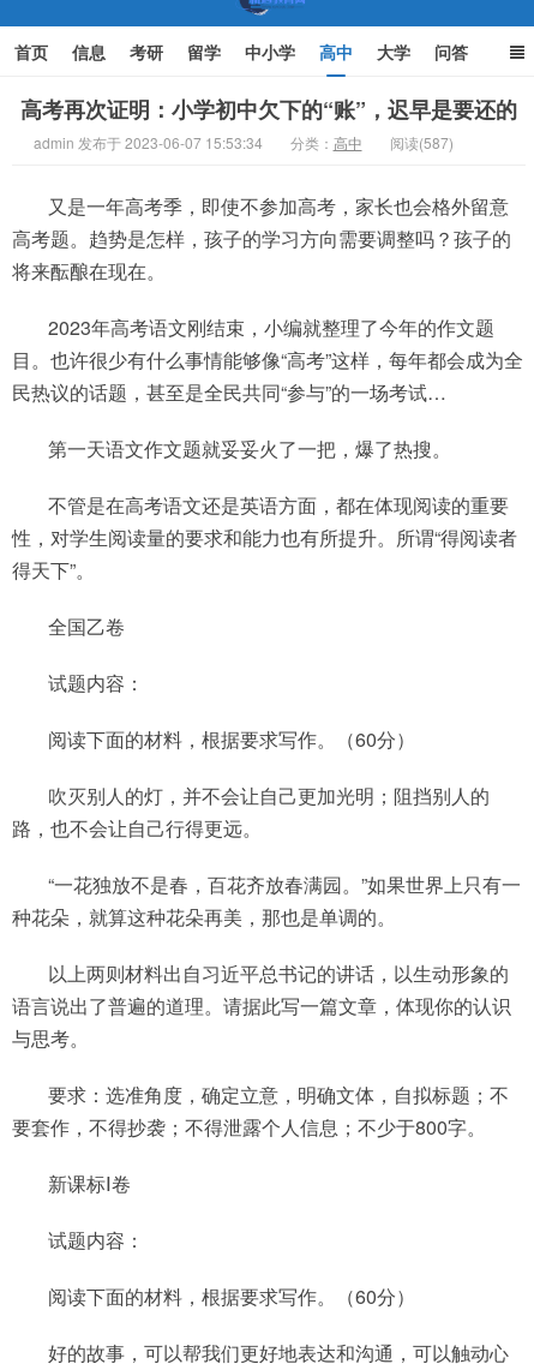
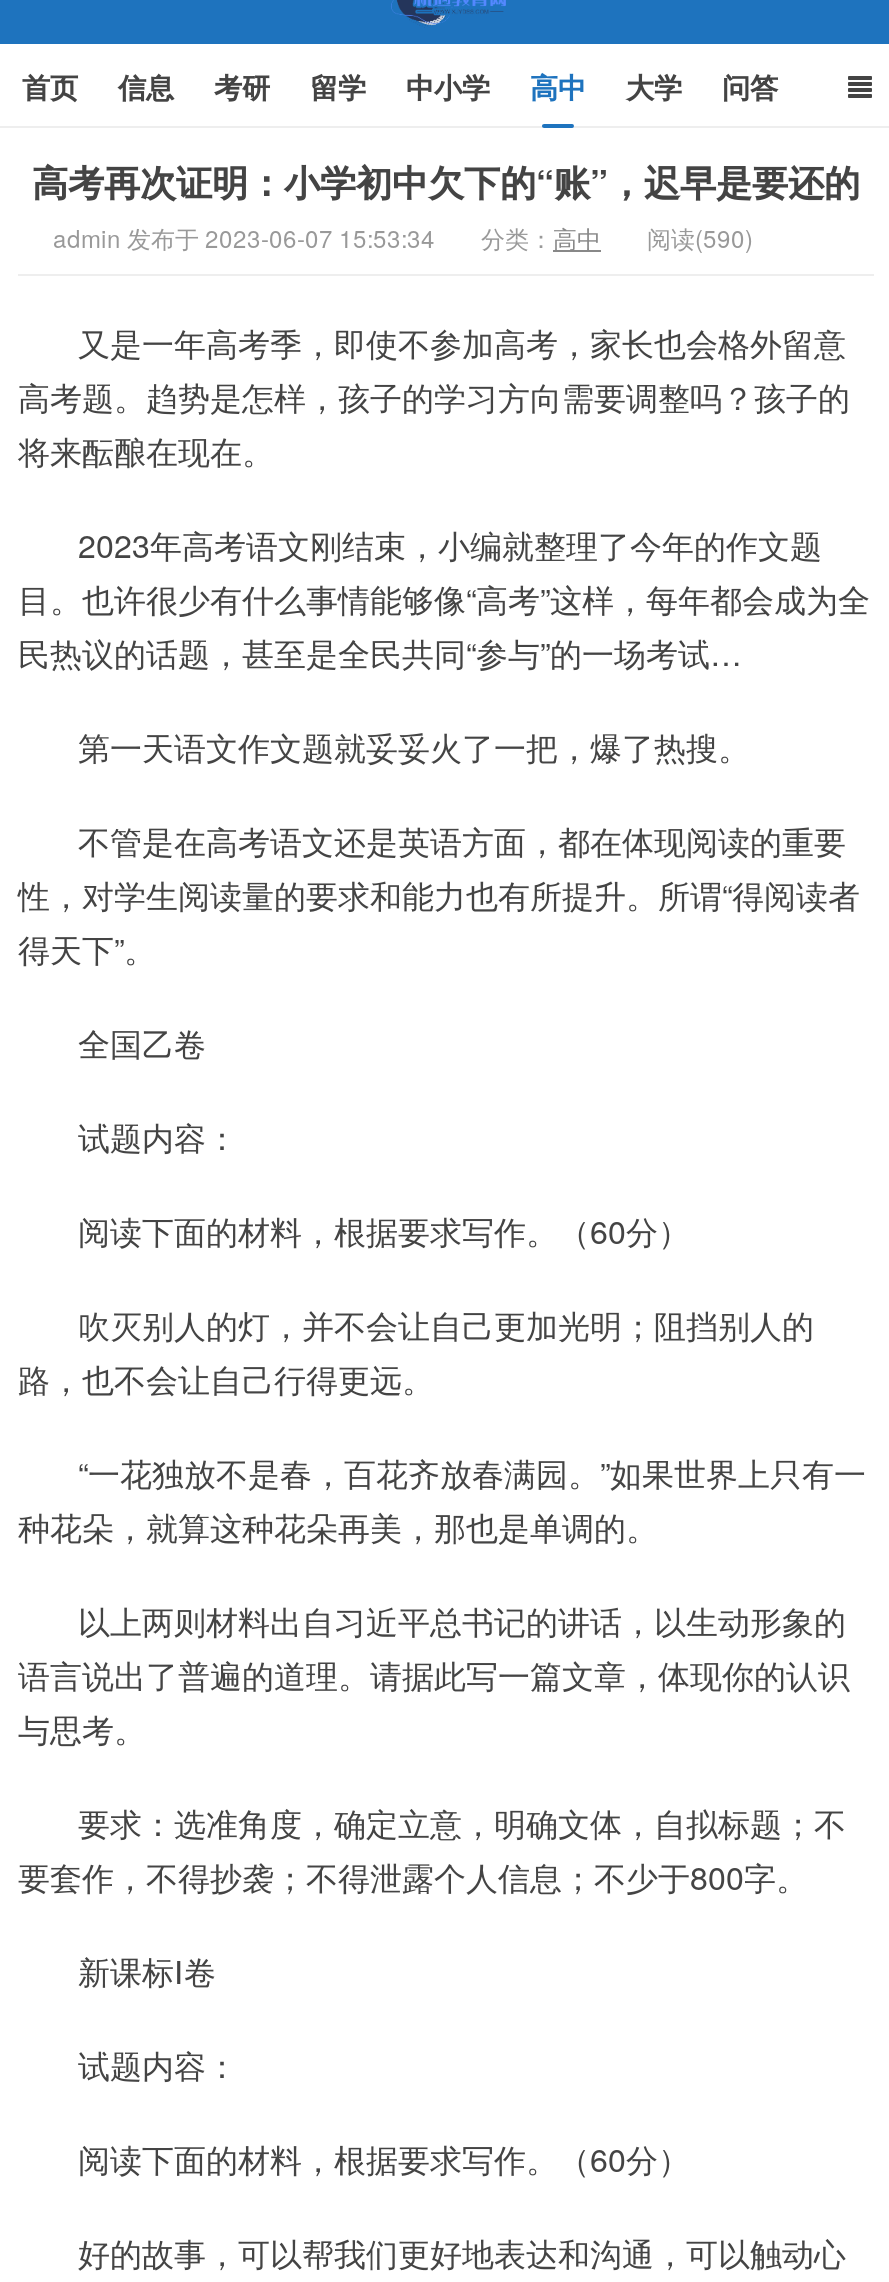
[33,132,453,152] admin 发布于 2023-06-07 15:53:34 分类：高中 阅读(587) -> [53,220,753,254] admin 发布于 2023-06-07 15:53:34 分类：高中 阅读(590)

